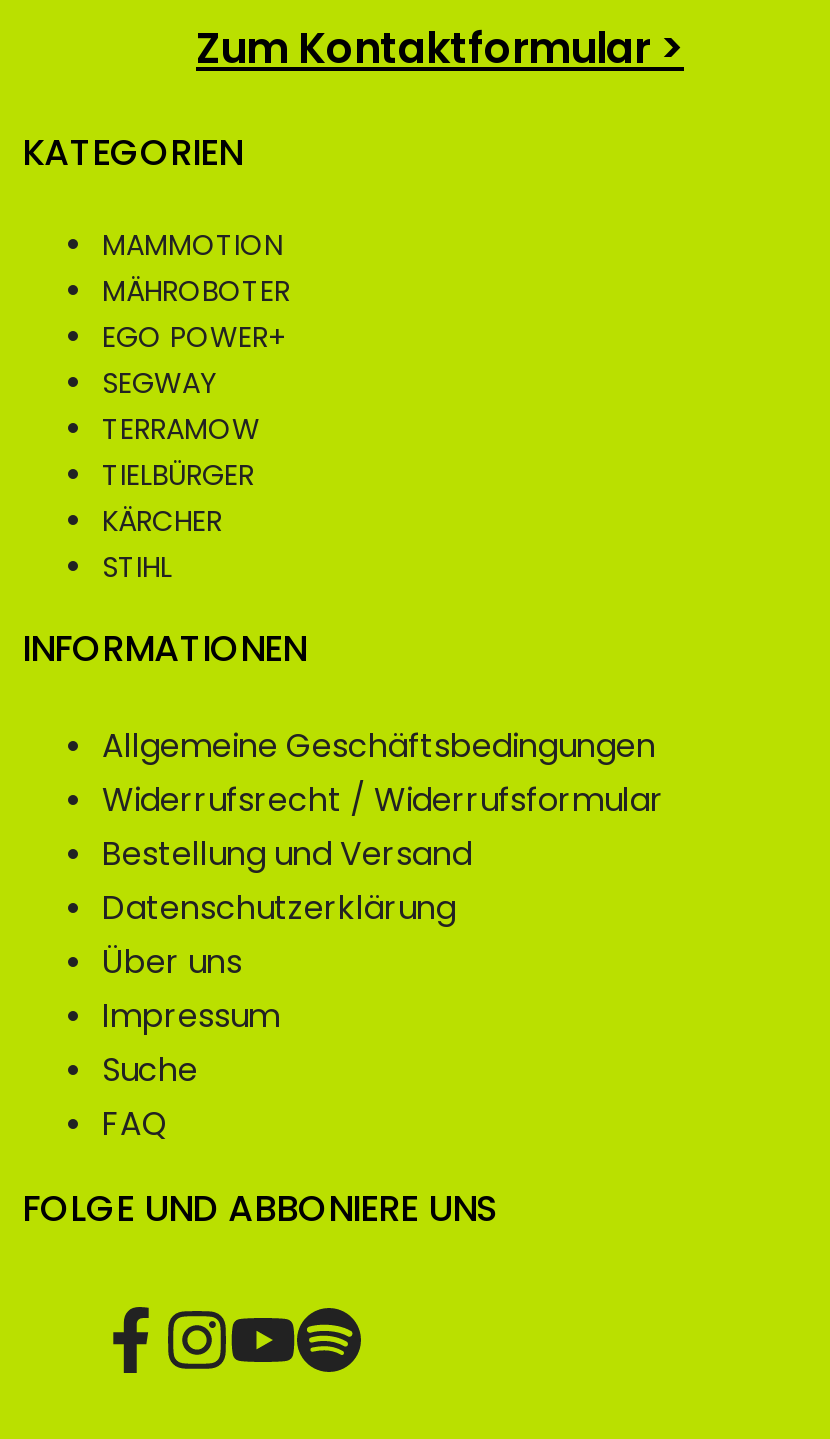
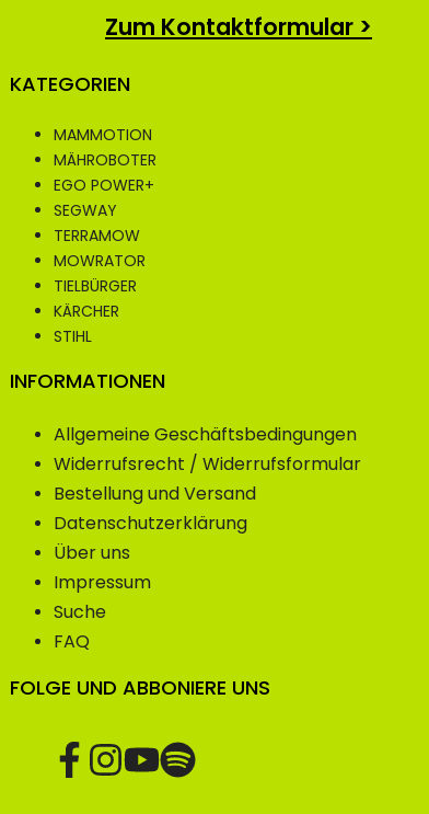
none -> [54,250,146,272] MOWRATOR

